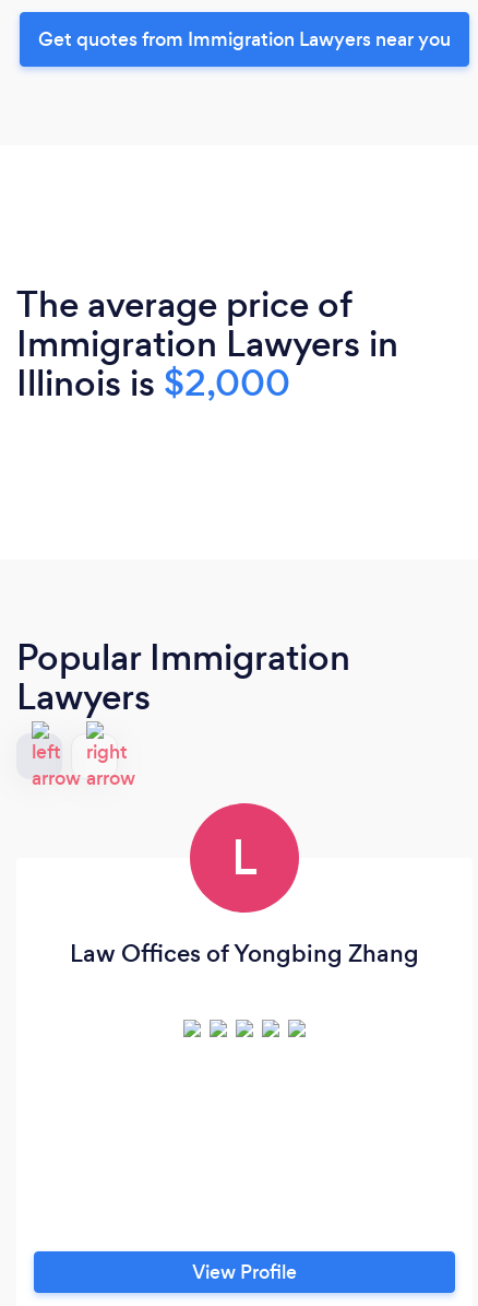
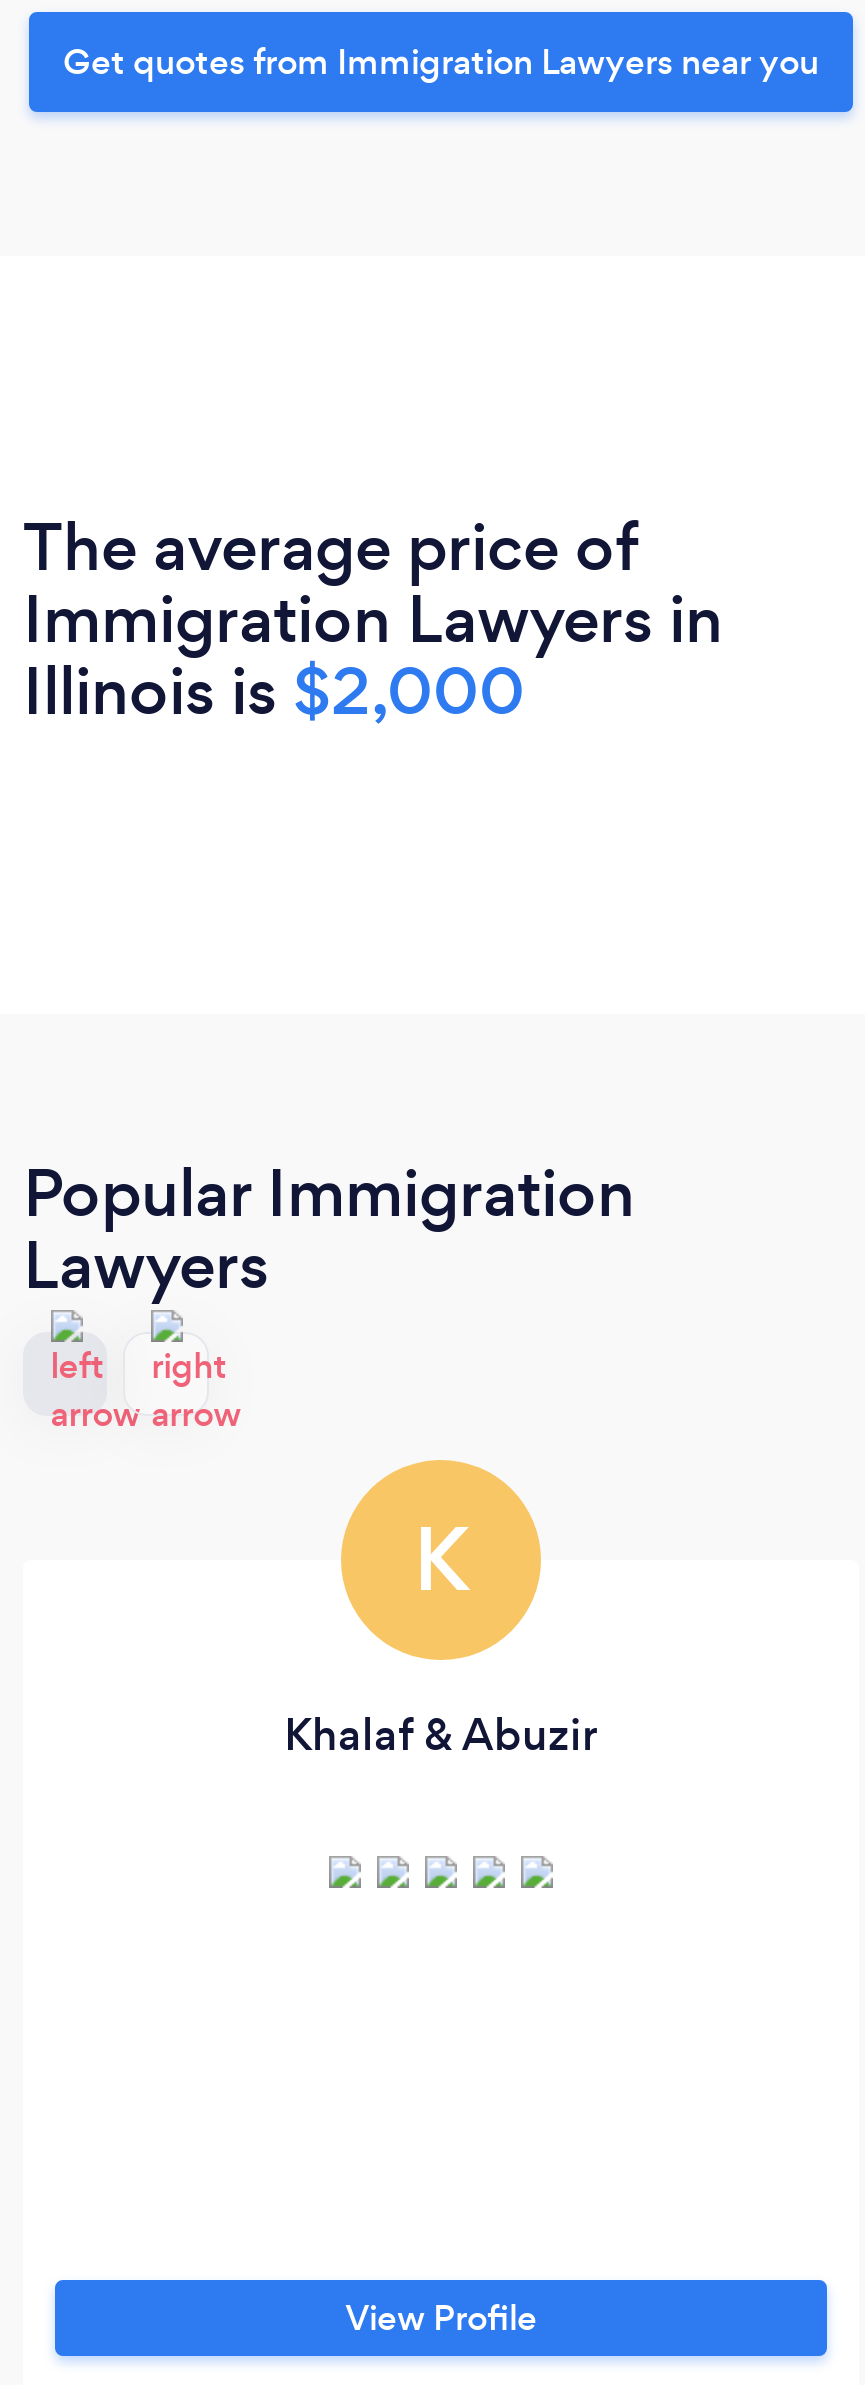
[231,825,258,891] L -> [413,1500,469,1620] K
[70,936,419,970] Law Offices of Yongbing Zhang -> [284,1704,598,1766] Khalaf & Abuzir

